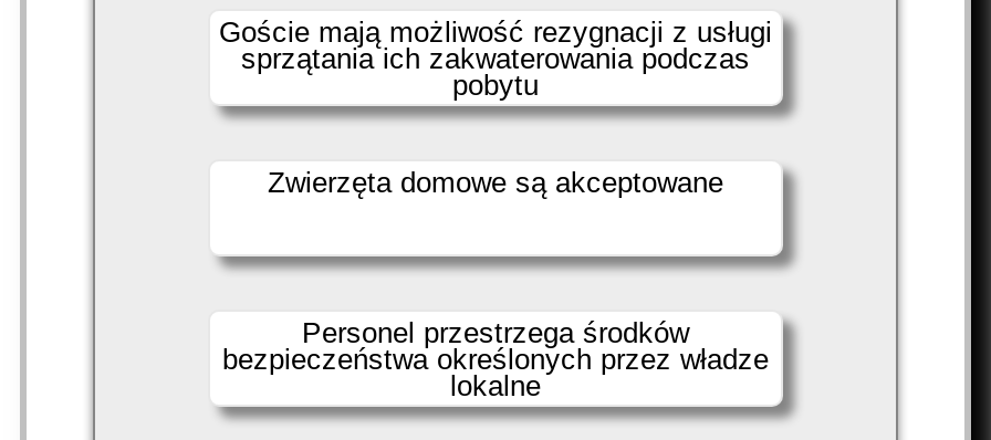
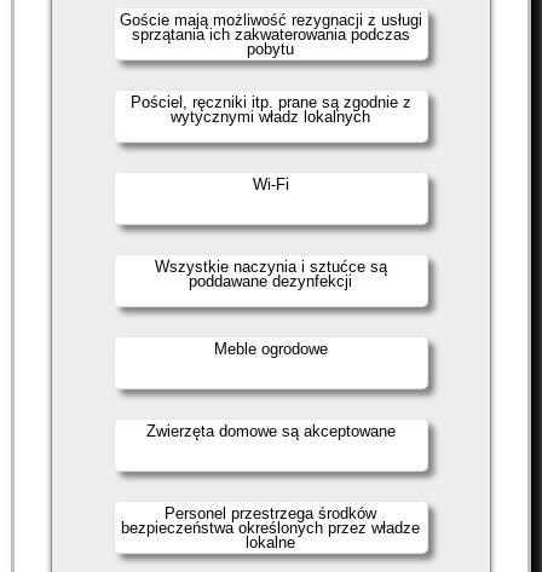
none -> [131,93,411,126] Pościel, ręczniki itp. prane są zgodnie z | wytycznymi władz lokalnych
none -> [155,258,387,290] Wszystkie naczynia i sztućce są | poddawane dezynfekcji
none -> [214,340,328,358] Meble ogrodowe
none -> [253,175,289,193] Wi-Fi

